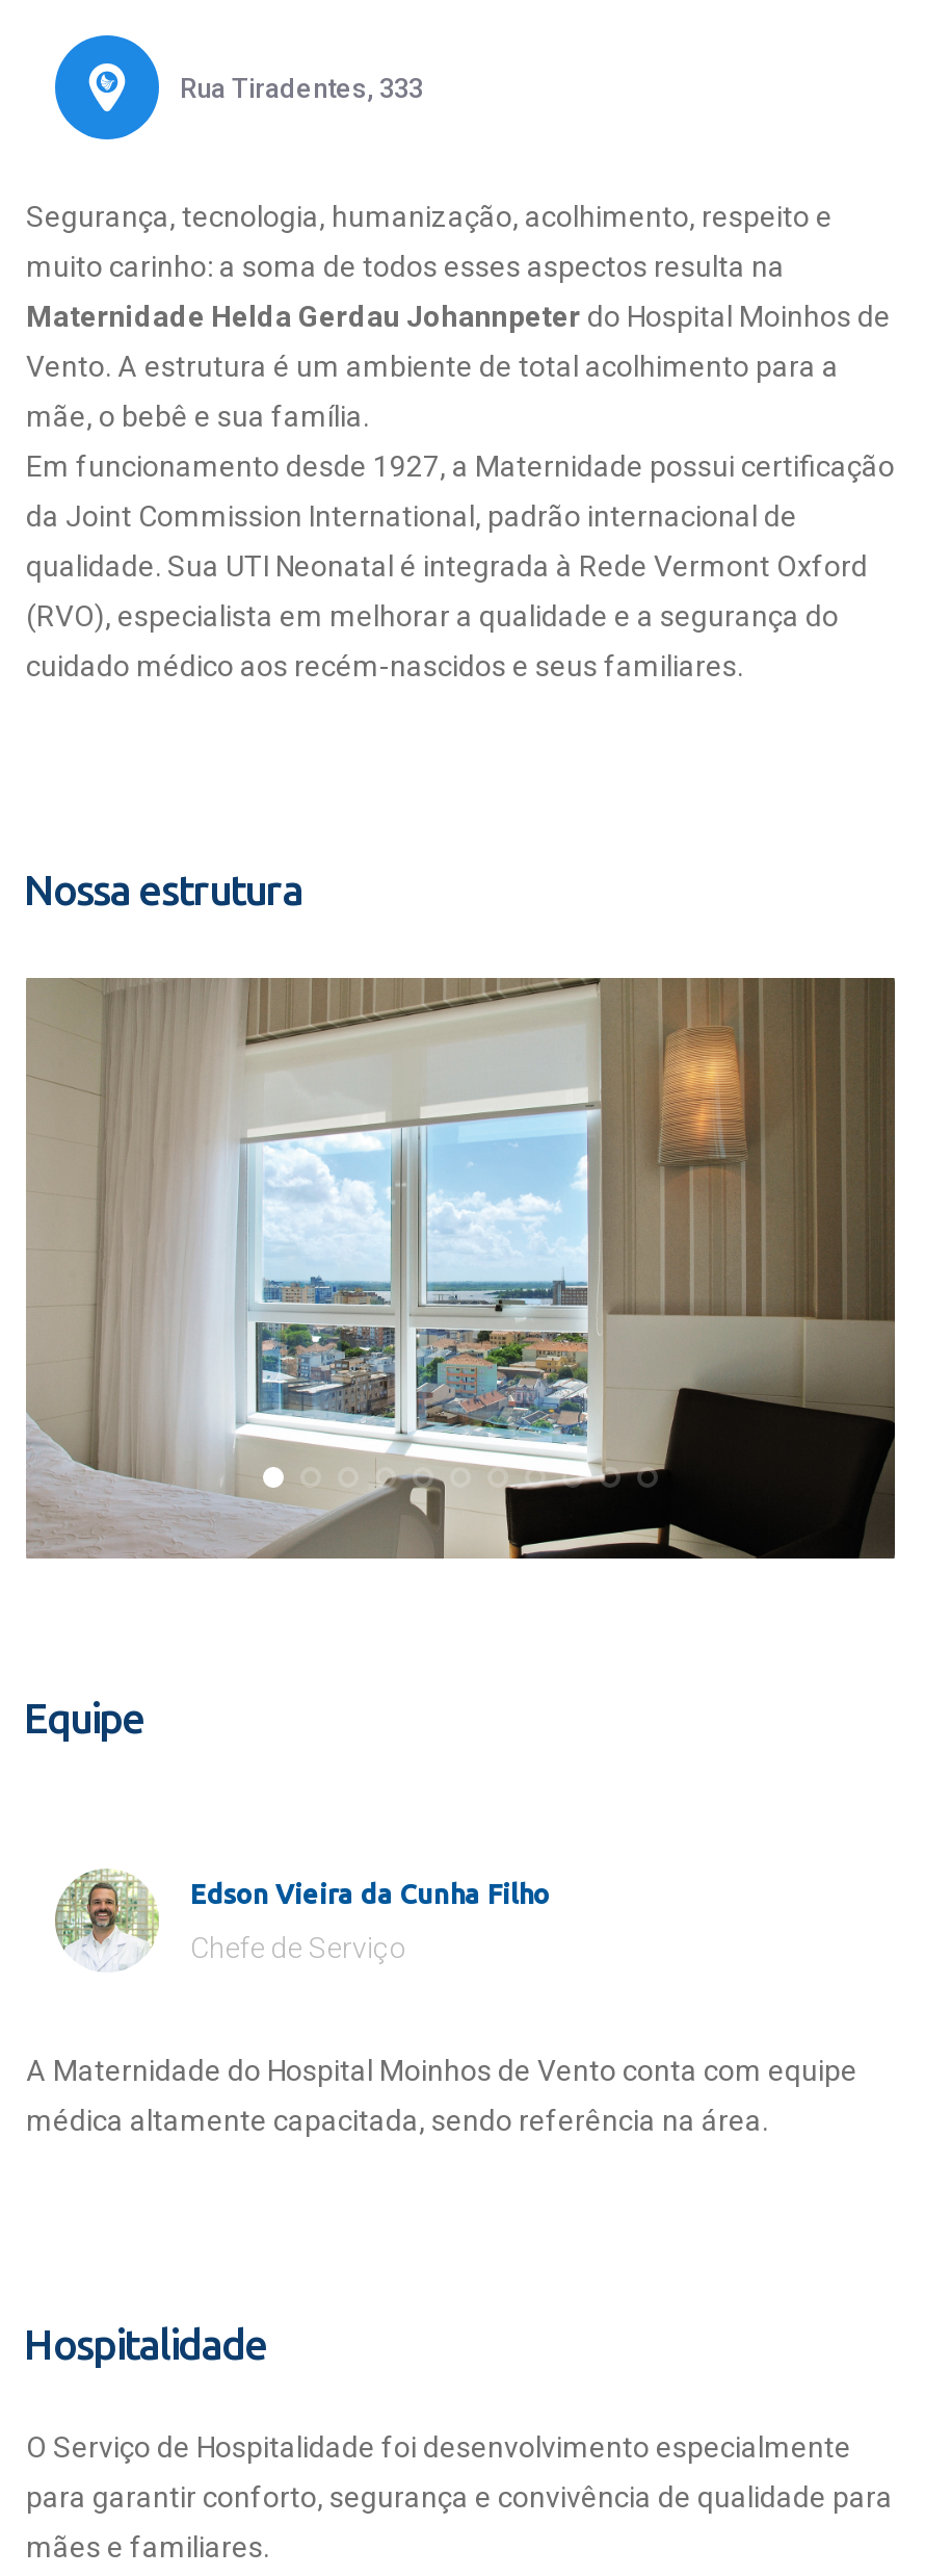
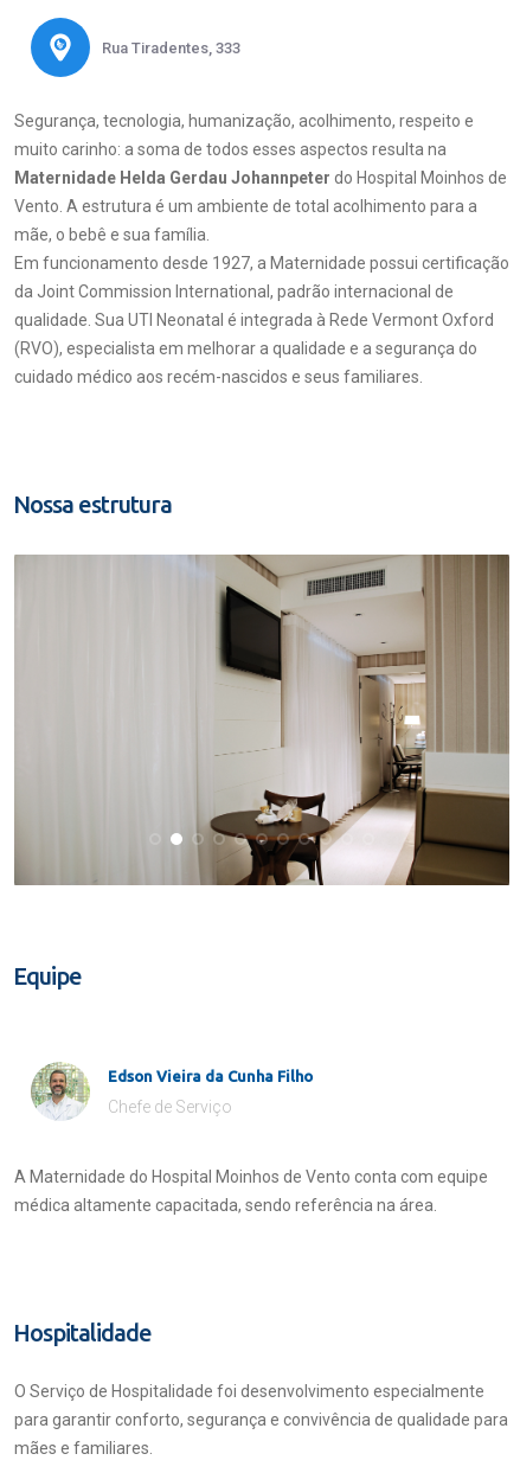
[28,978,895,1561] [image] -> [15,555,509,886] [image]

